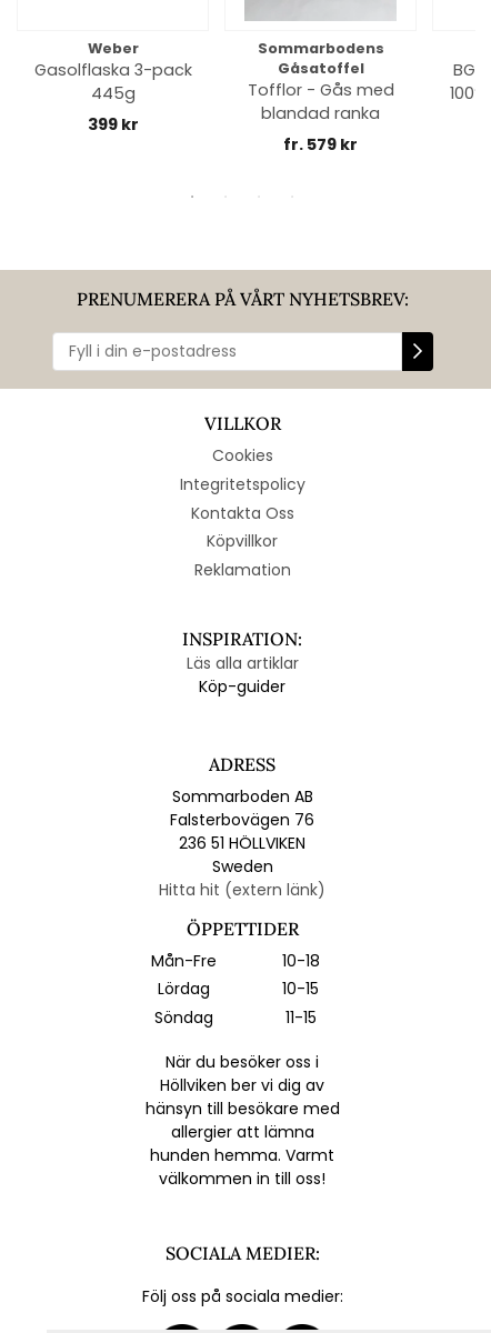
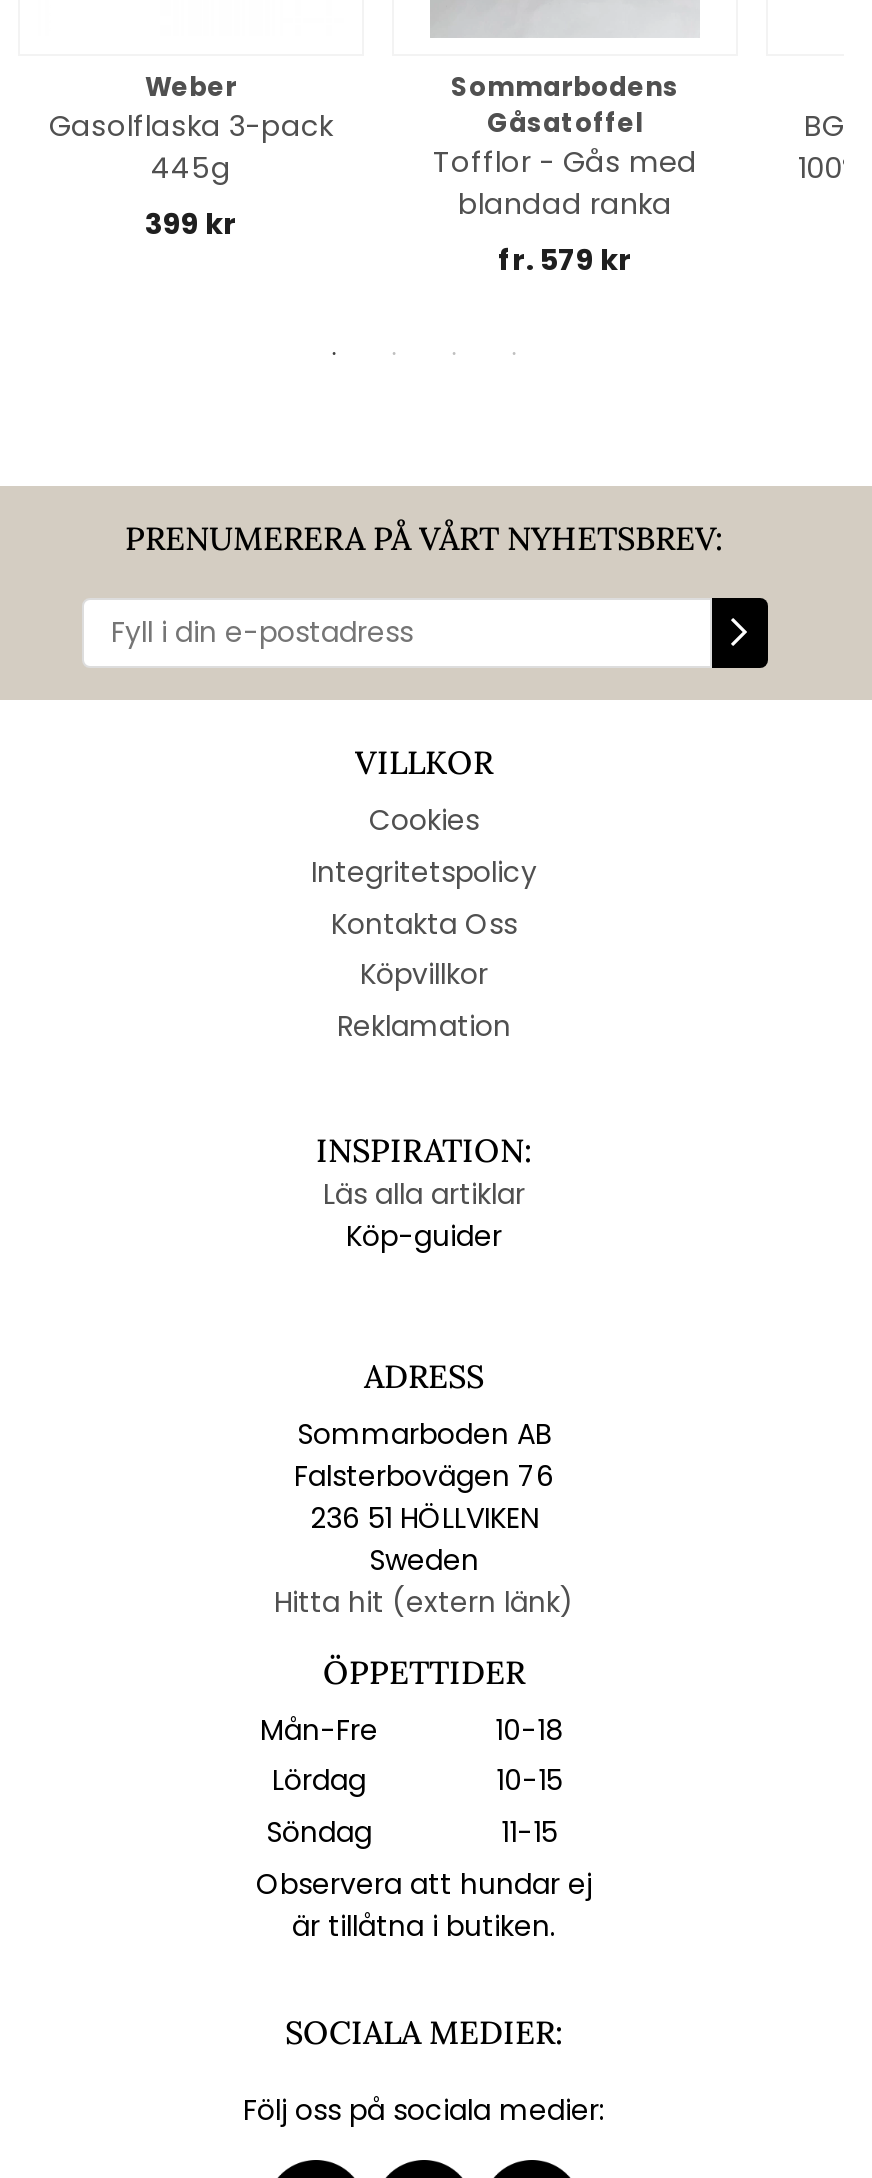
[145,1050,339,1189] När du besöker oss i | Höllviken ber vi dig av | hänsyn till besökare med | allergier att lämna | hunden hemma. Varmt | välkommen in till oss! -> [256,1863,592,1945] Observera att hundar ej | är tillåtna i butiken.

